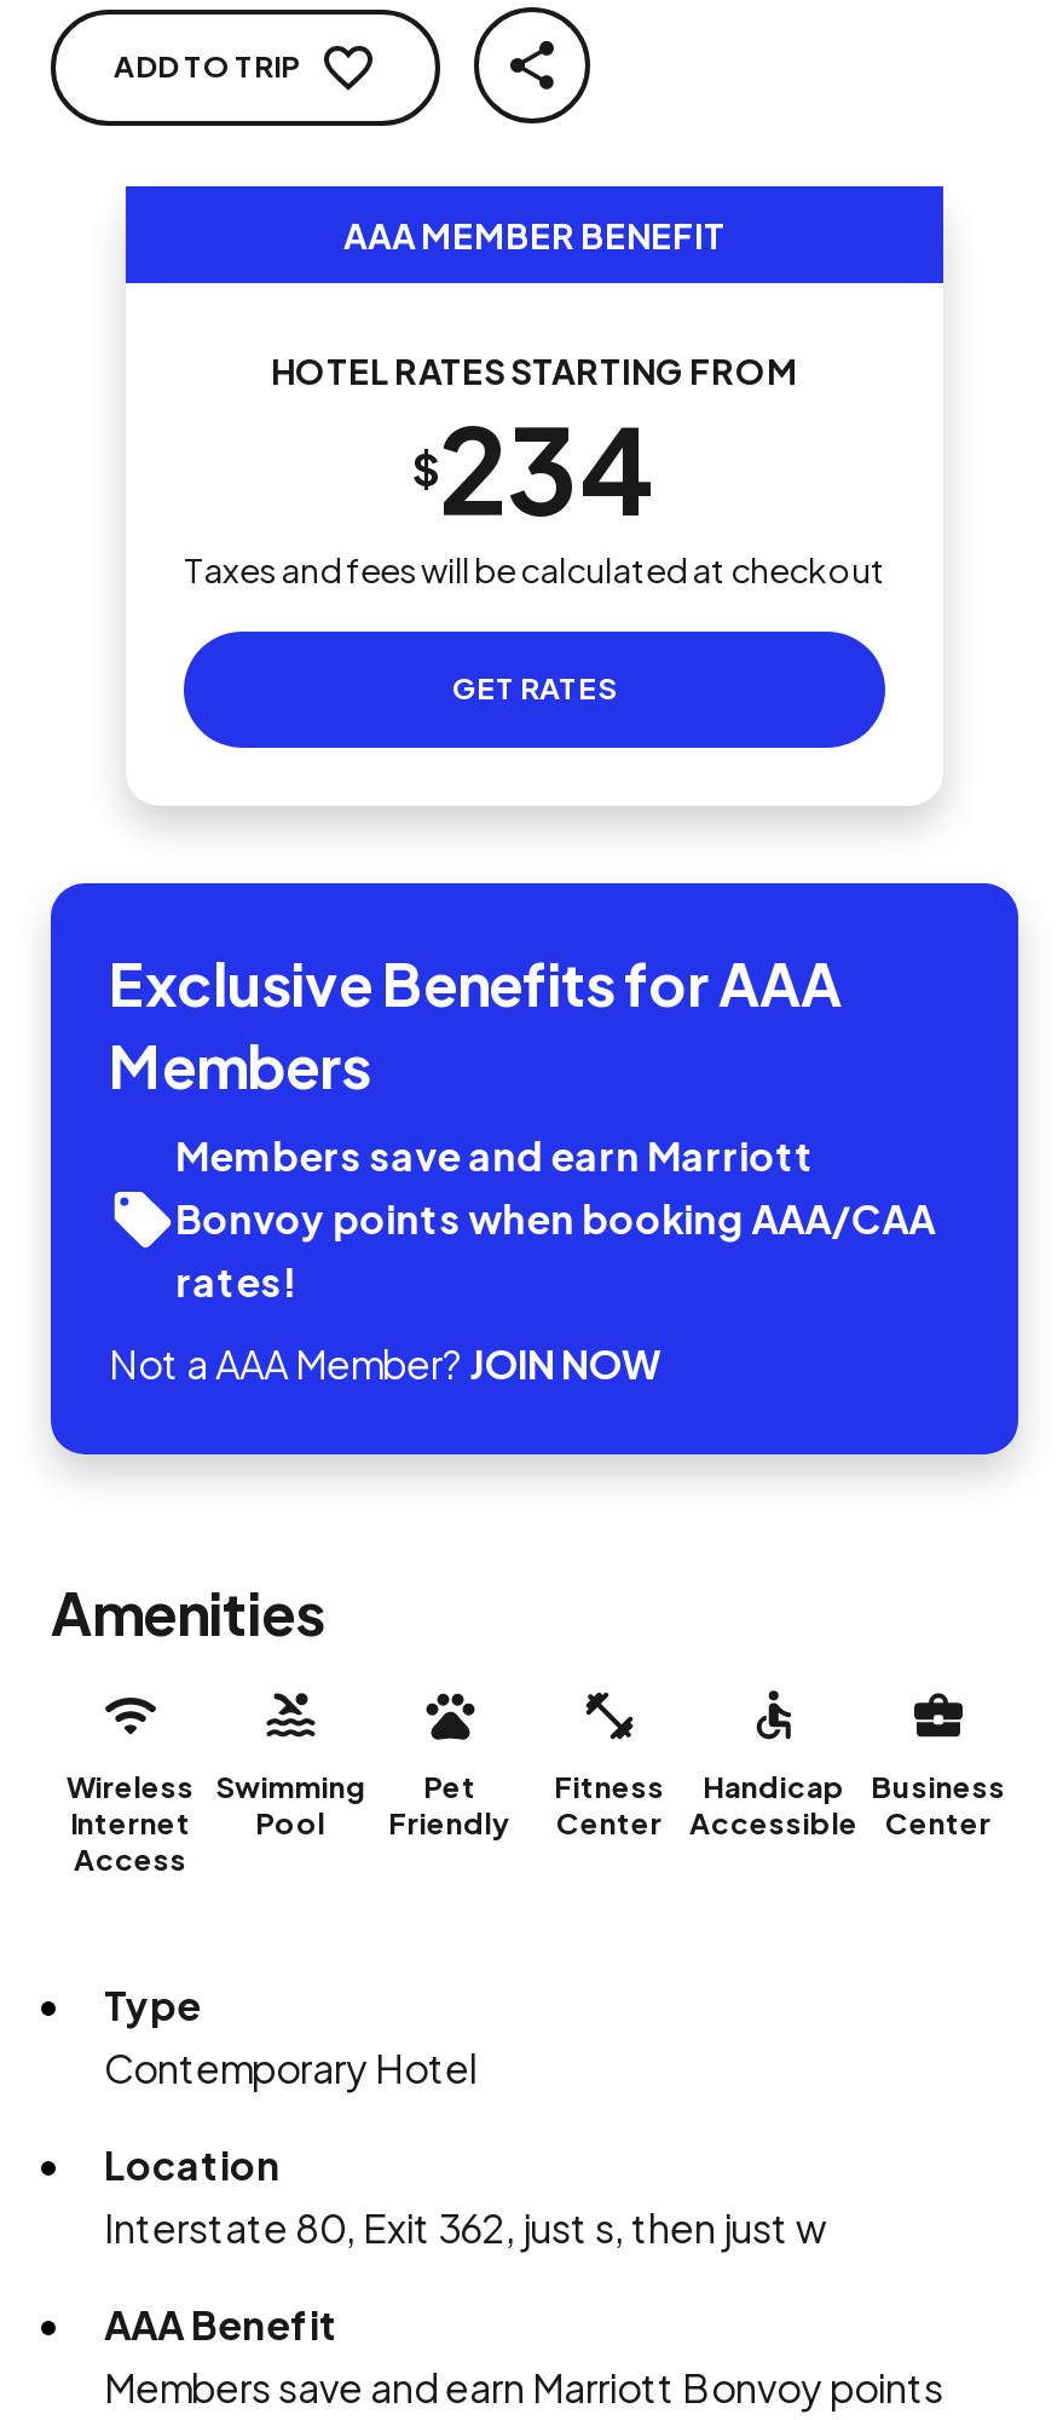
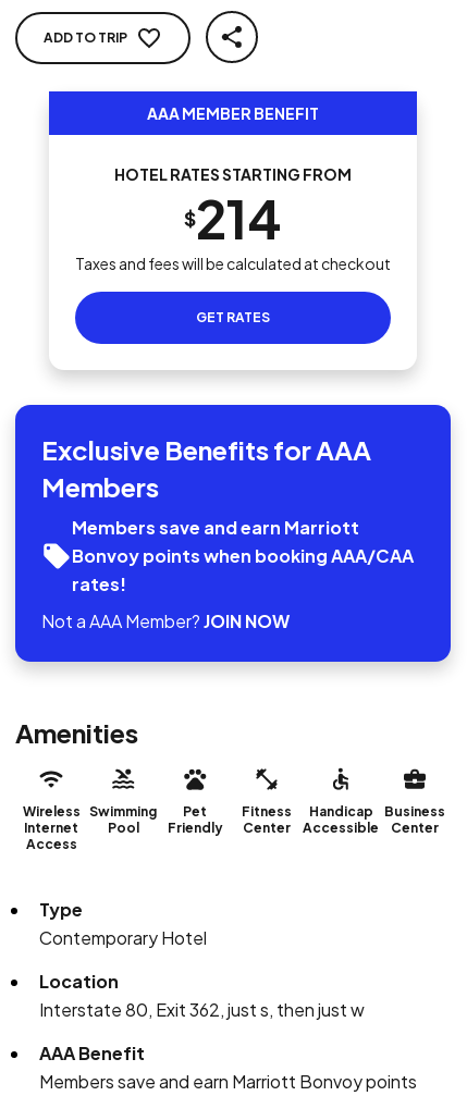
[412,394,657,542] $234 -> [184,185,282,251] $214

